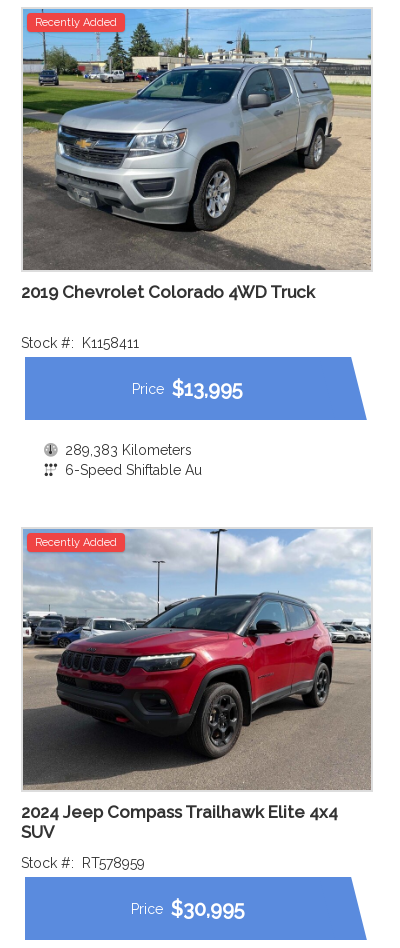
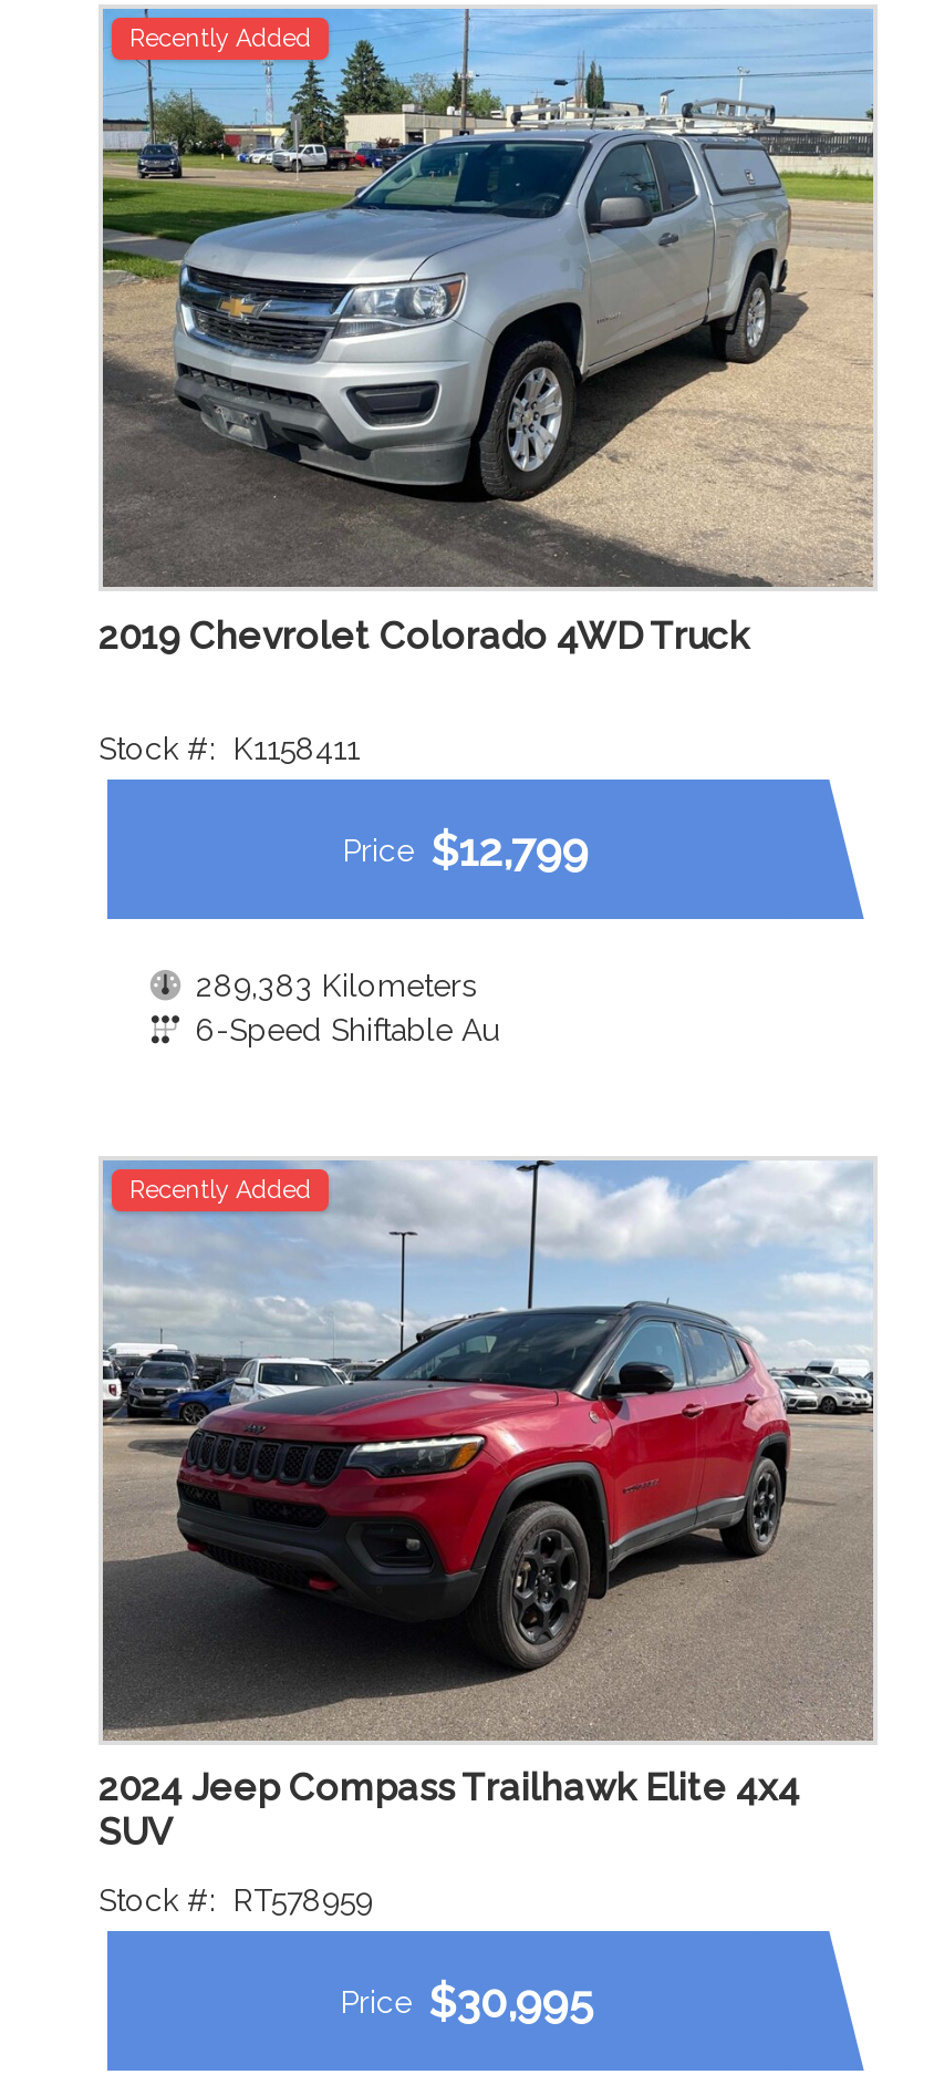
[132,376,242,400] Price $13,995 -> [343,823,589,876] Price $12,799

